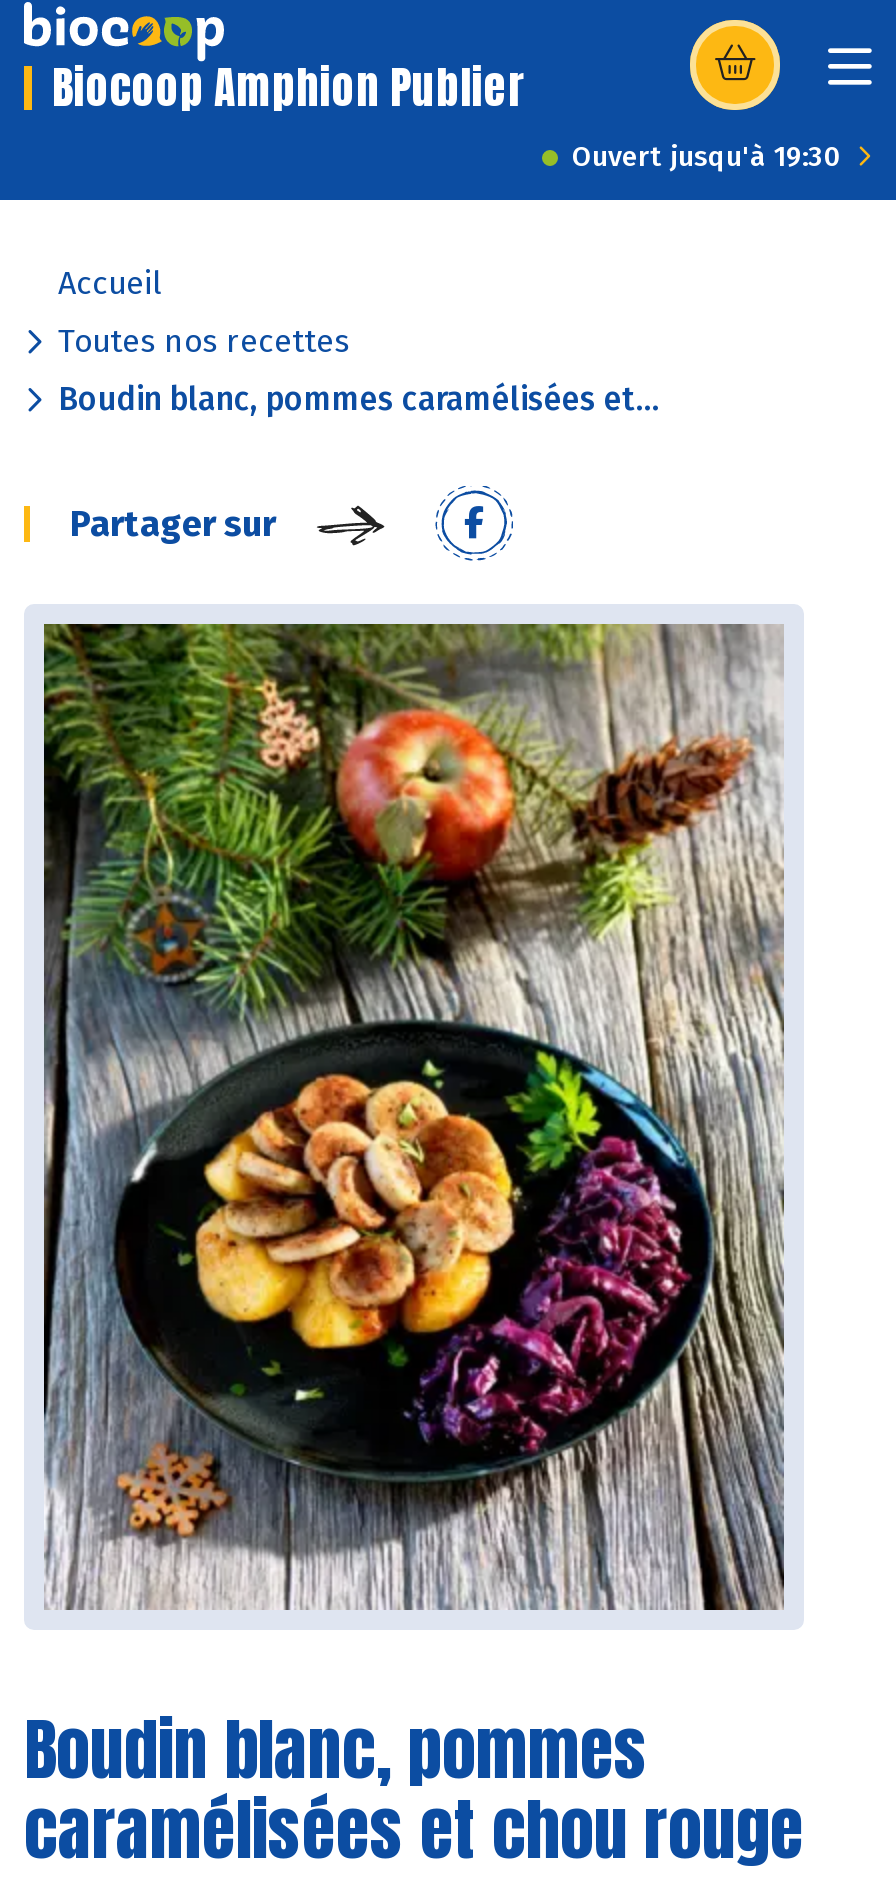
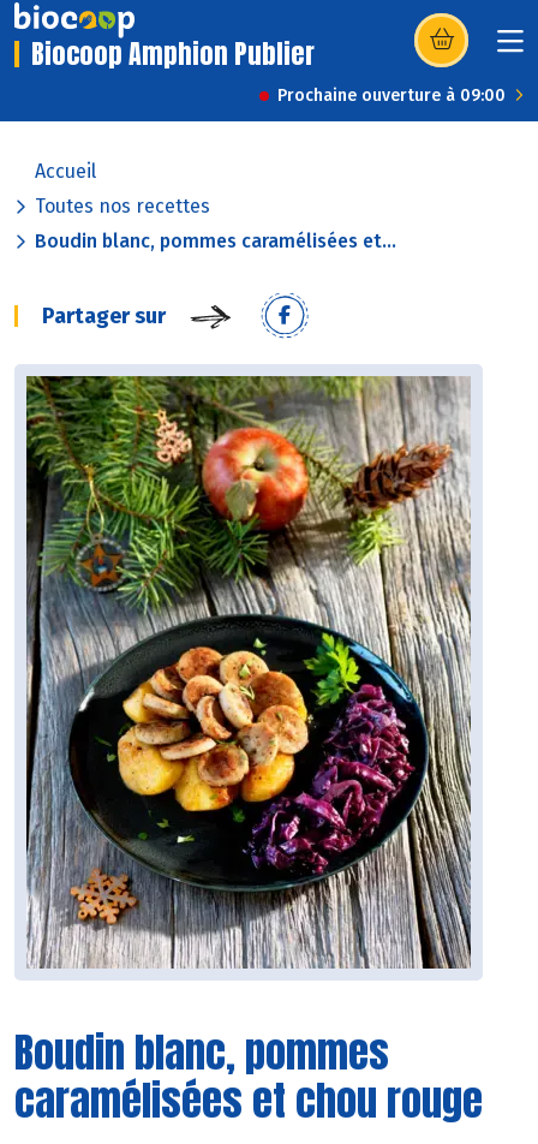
[572,140,842,174] Ouvert jusqu'à 19:30 -> [277,85,506,106] Prochaine ouverture à 09:00

